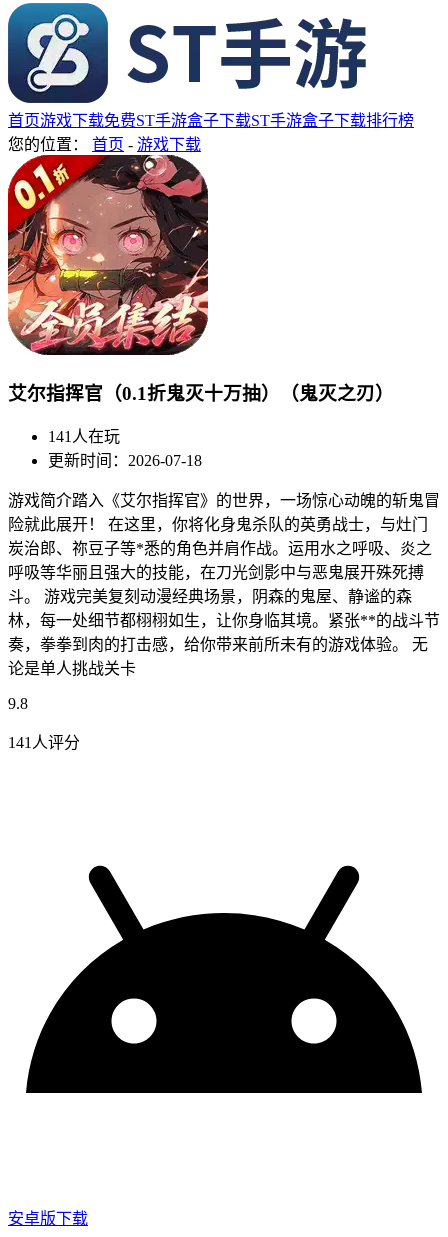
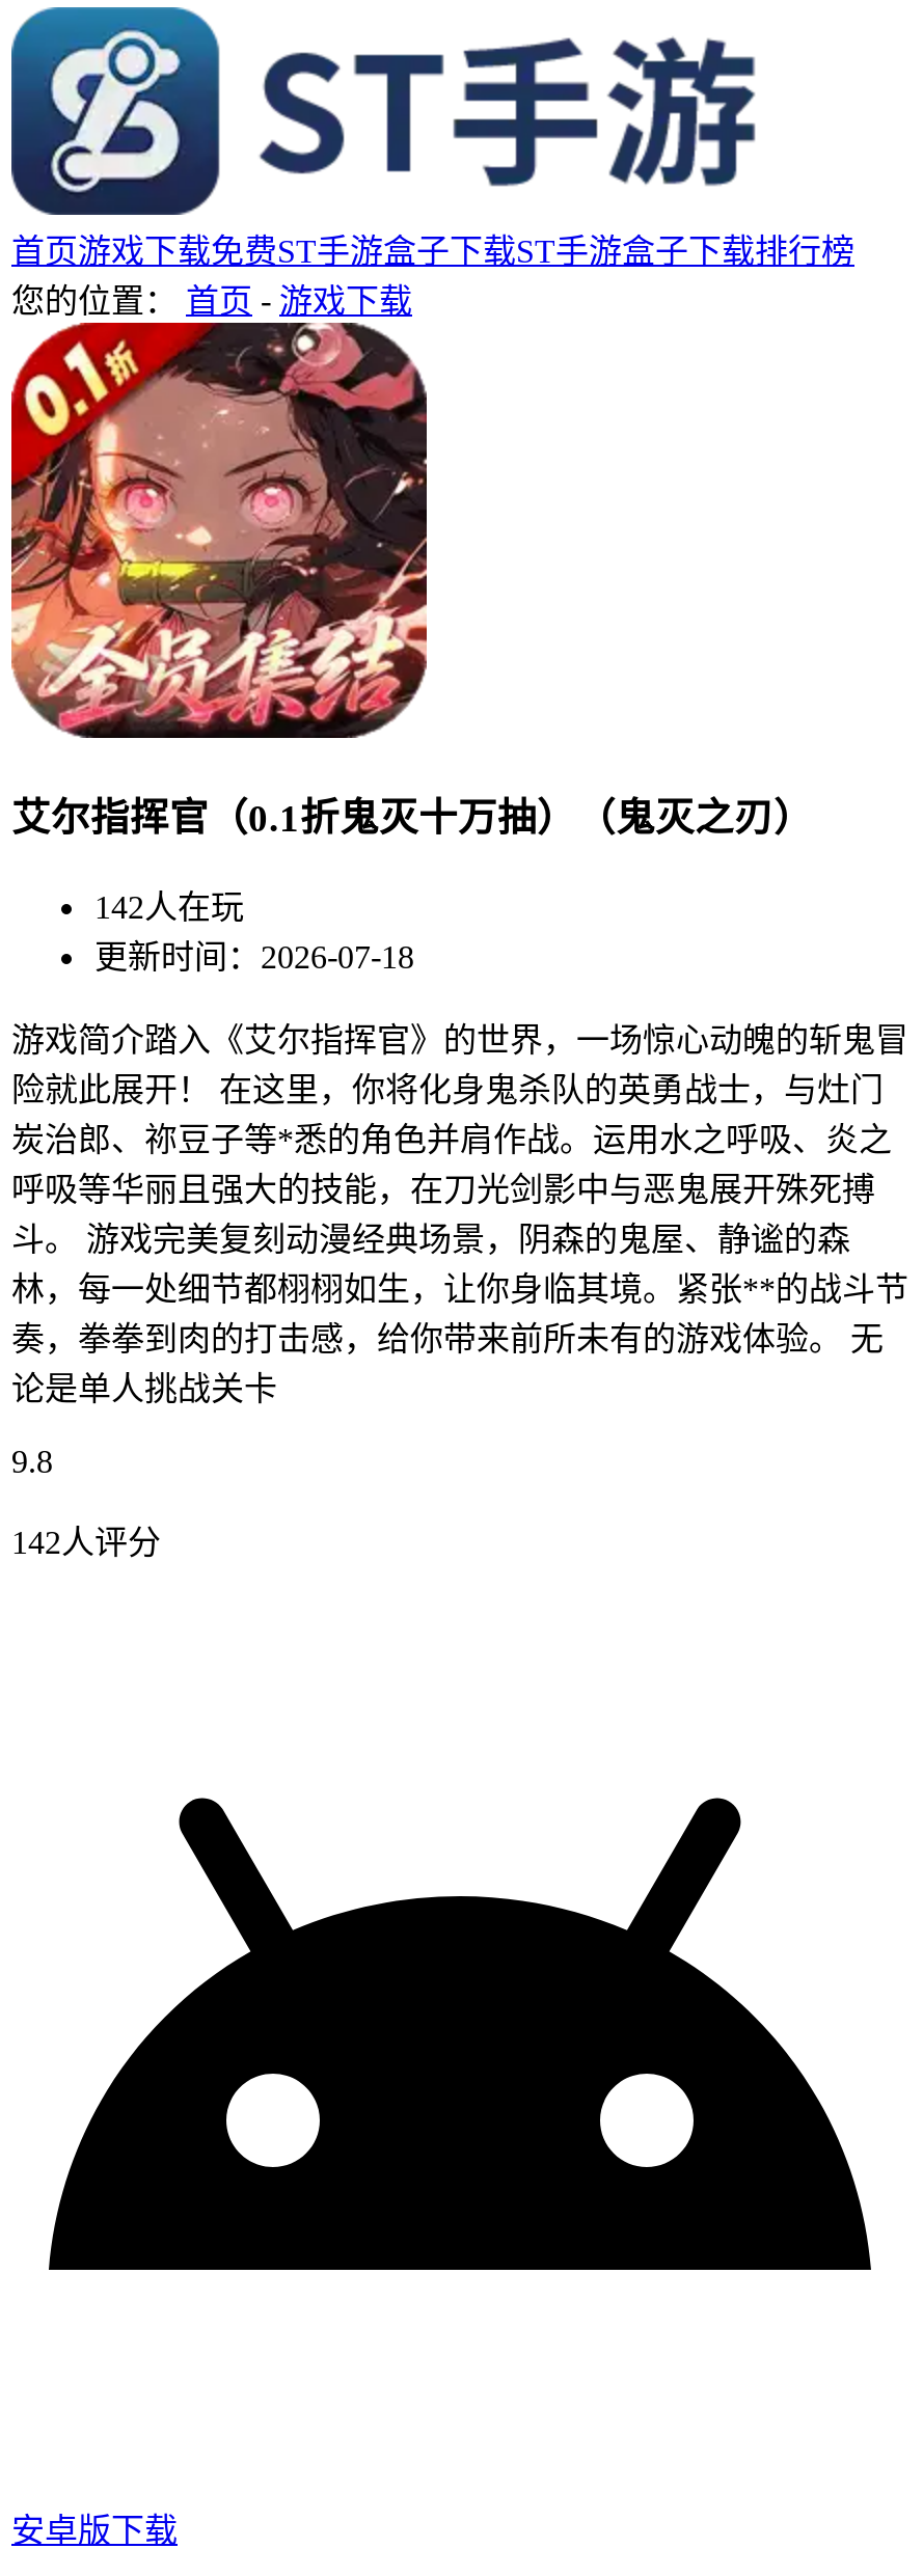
[48,428,120,445] 141人在玩 -> [94,890,244,926] 142人在玩
[8,734,80,751] 141人评分 -> [11,1525,161,1561] 142人评分

